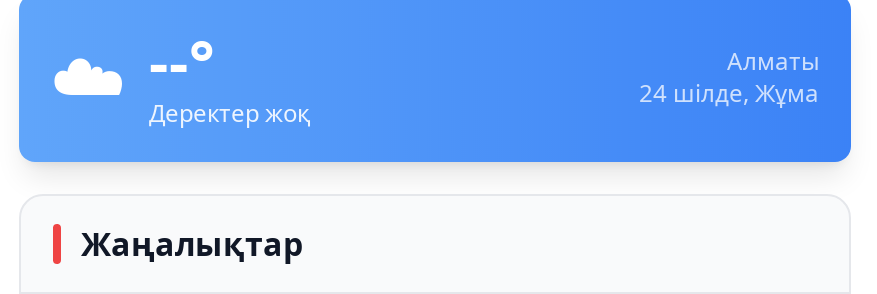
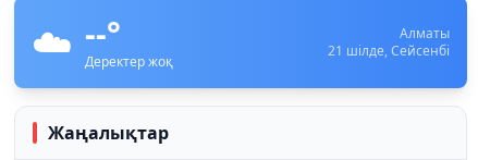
[639,77,819,111] 24 шілде, Жұма -> [328,42,450,60] 21 шілде, Сейсенбі

